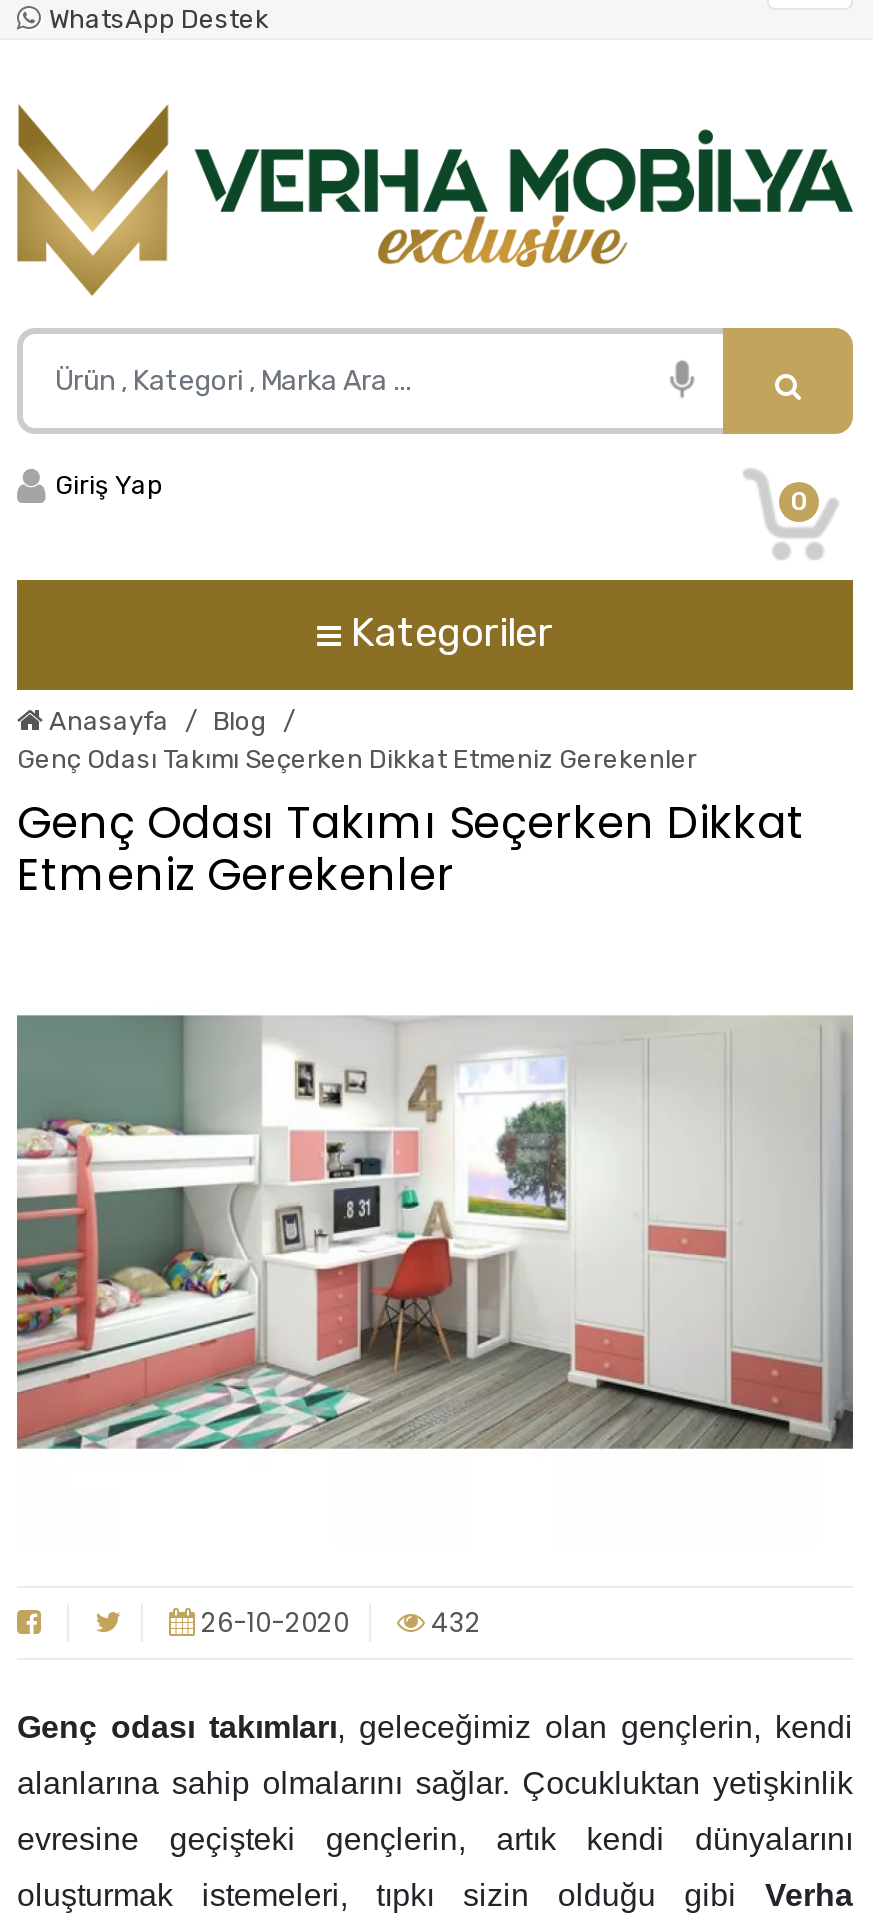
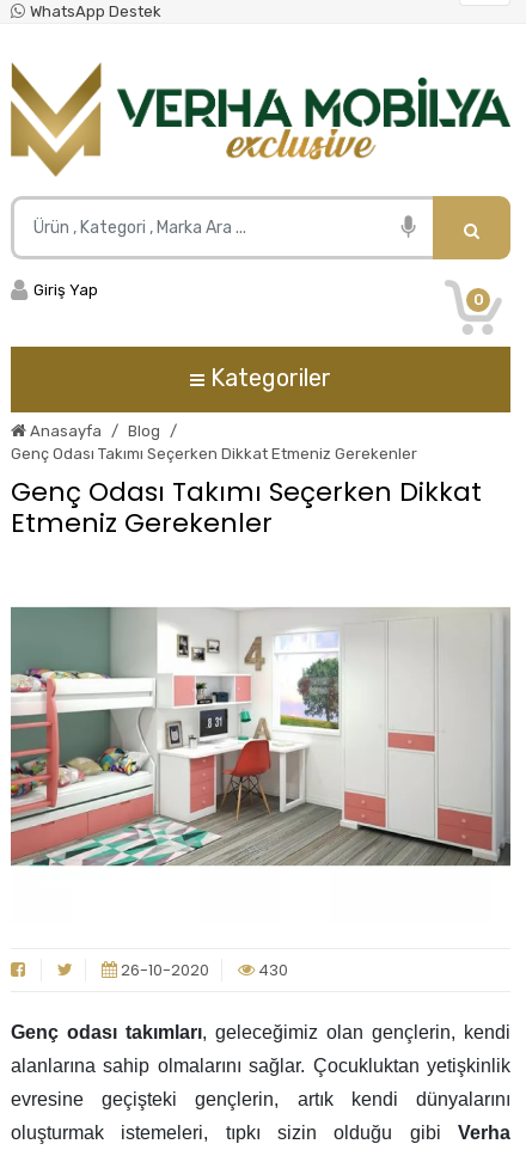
[195,1604,481,1642] 26-10-2020 432 -> [117,959,288,981] 26-10-2020 430

